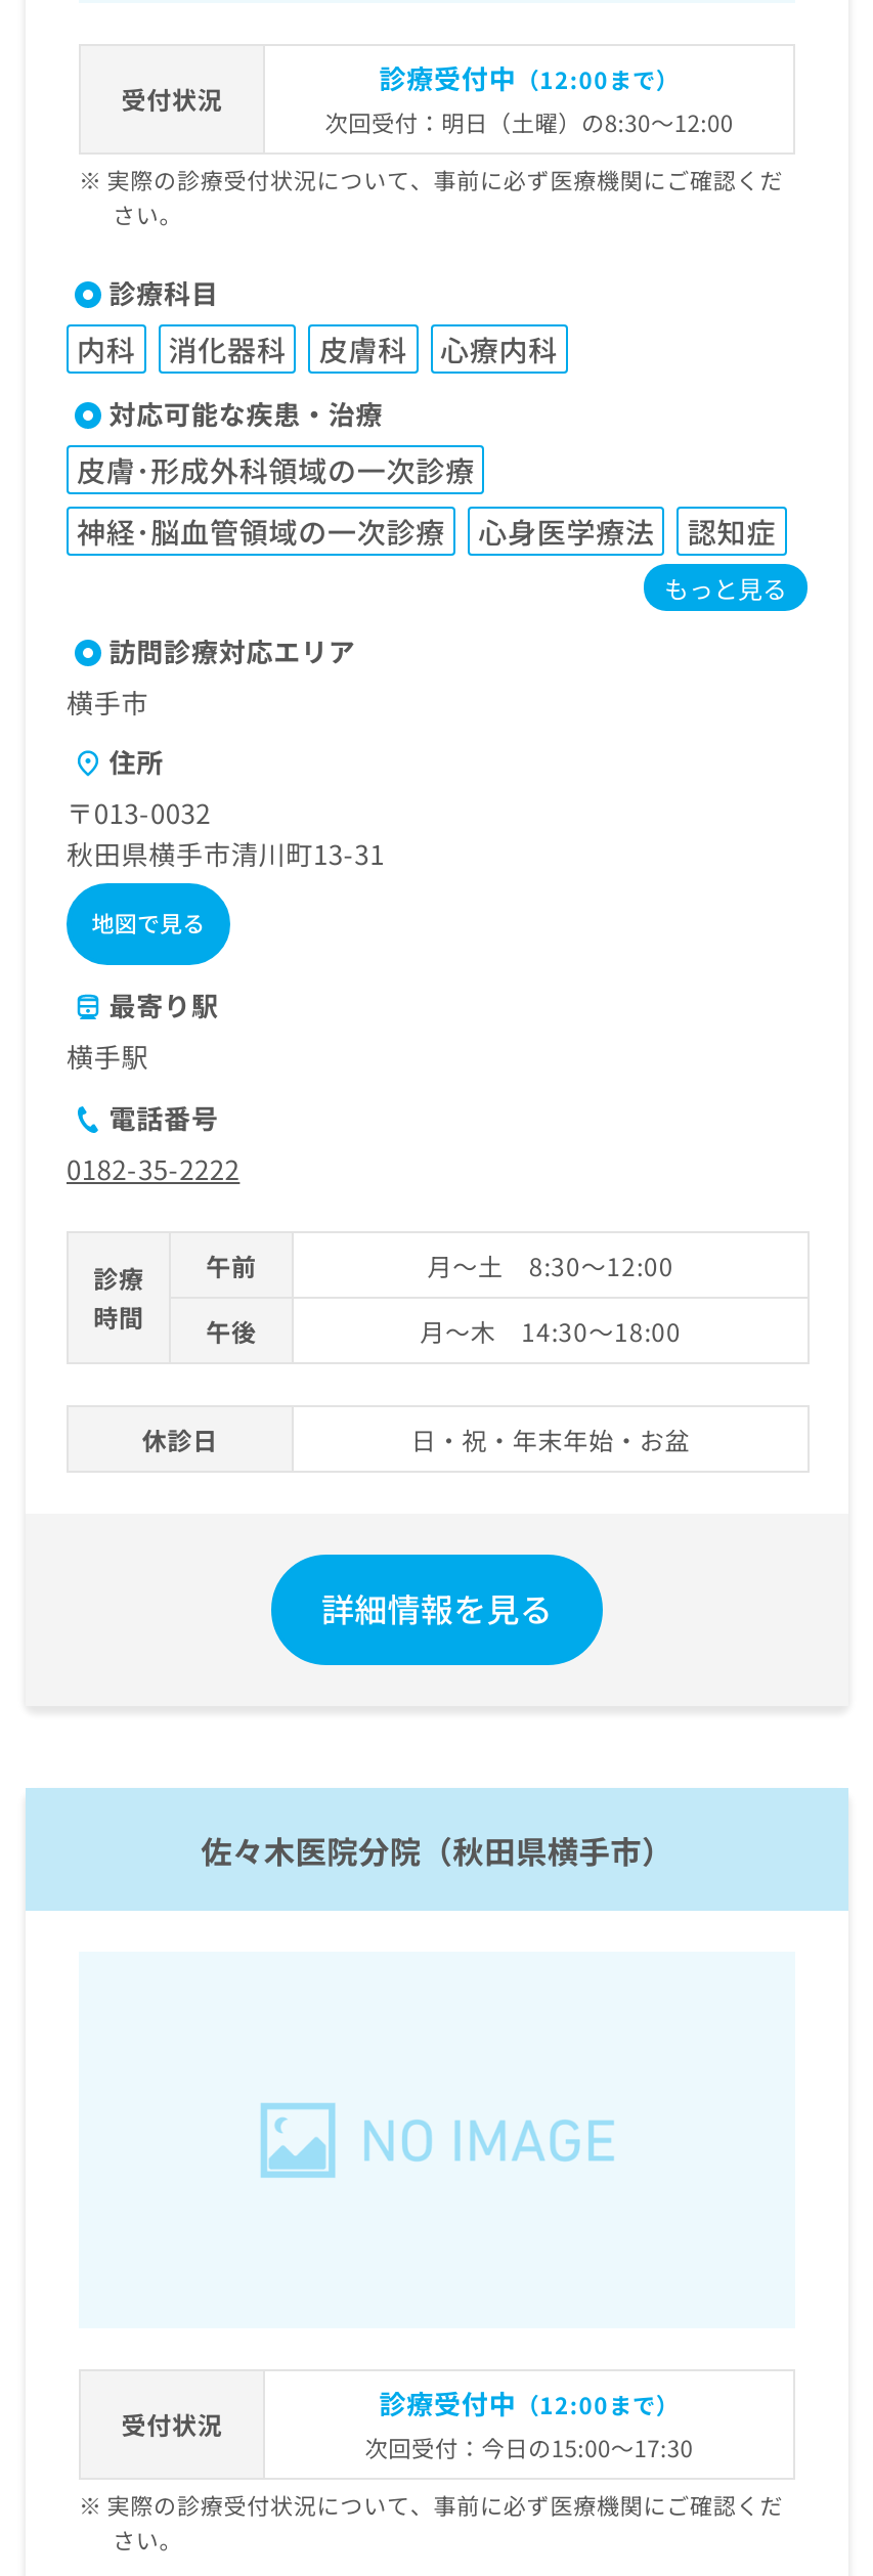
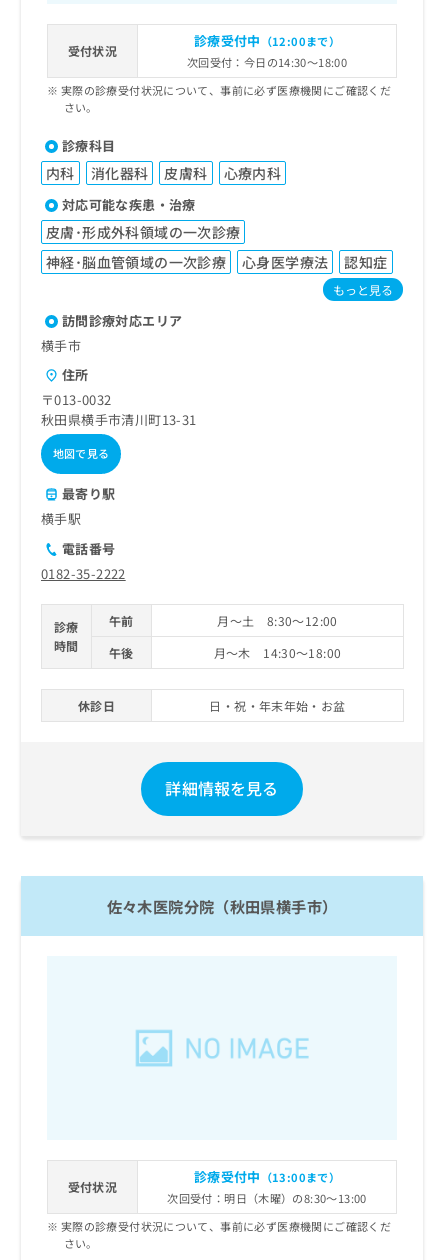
[325,105,733,138] 次回受付：明日（土曜）の8:30～12:00 -> [187,54,347,70] 次回受付：今日の14:30～18:00
[365,2383,693,2462] 診療受付中（12:00まで） | 次回受付：今日の15:00～17:30 -> [167,1166,367,1205] 診療受付中（13:00まで） | 次回受付：明日（木曜）の8:30～13:00

